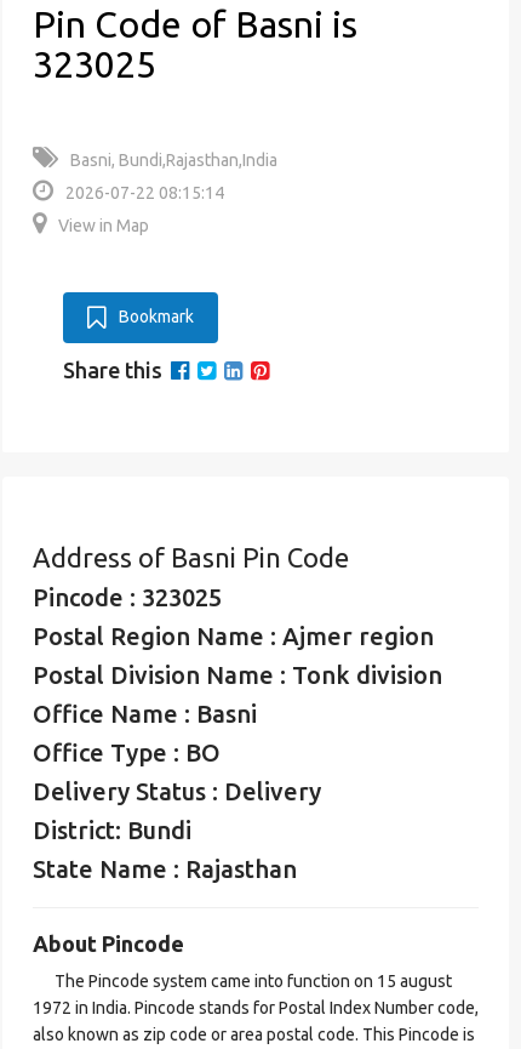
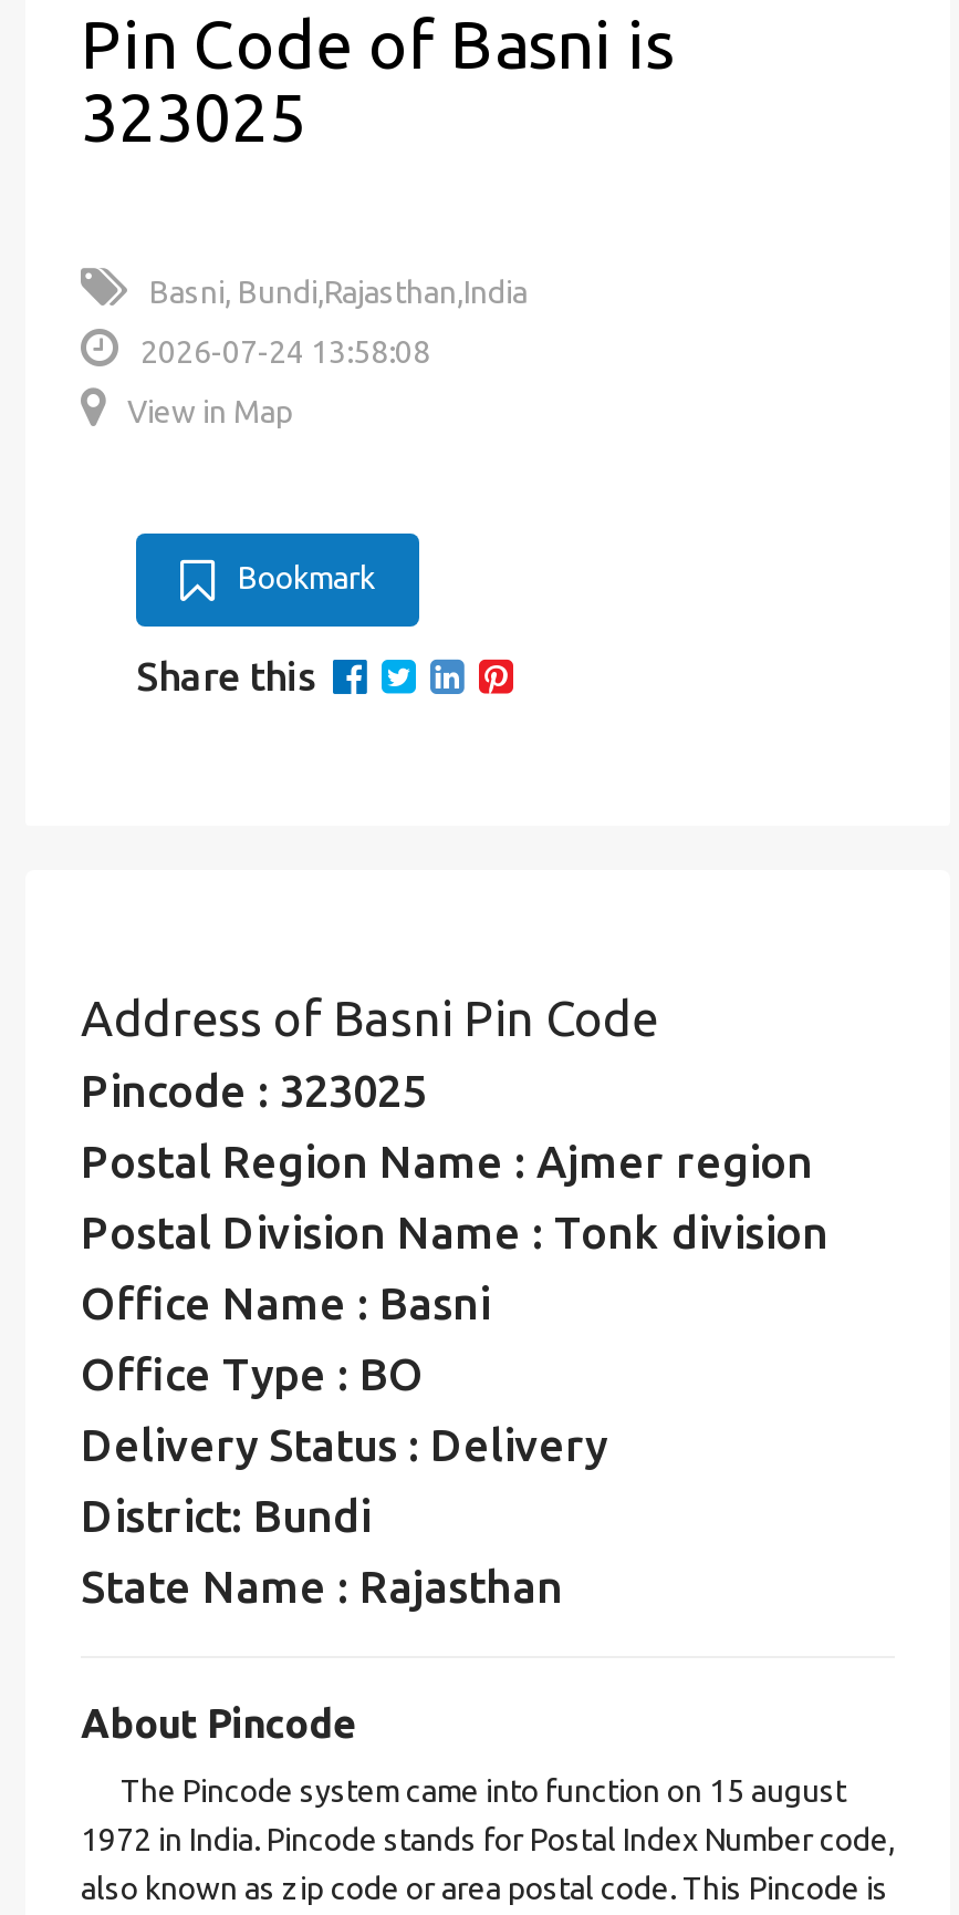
[65,183,224,203] 2026-07-22 08:15:14 -> [140,334,430,370] 2026-07-24 13:58:08

